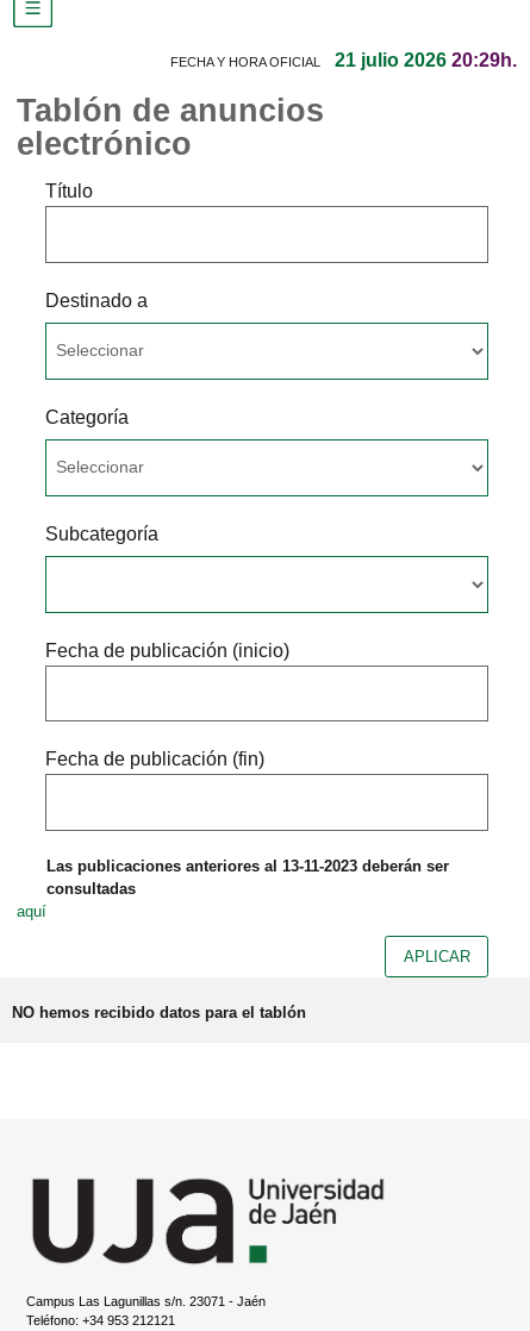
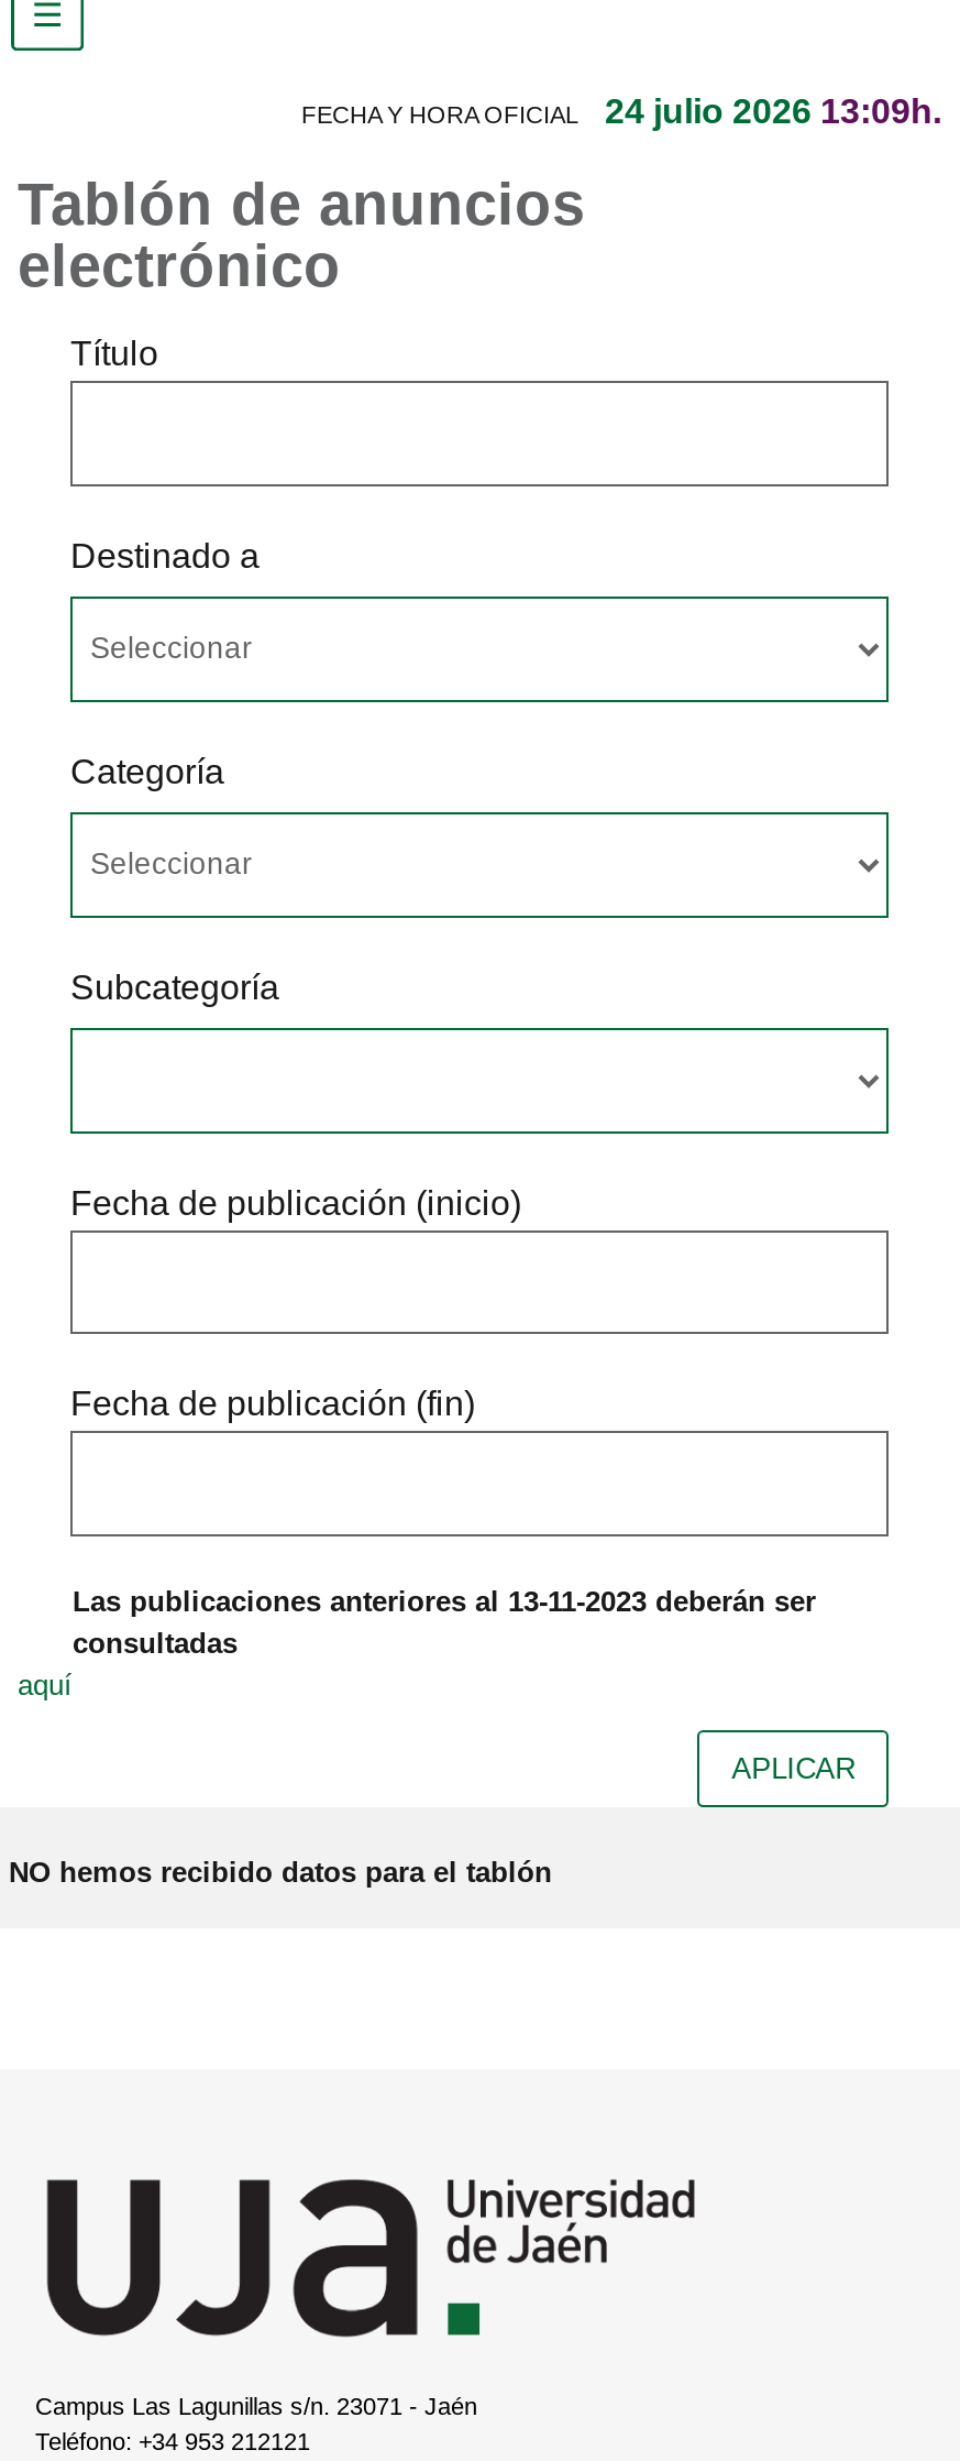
[170,50,517,70] FECHA Y HORA OFICIAL 21 julio 2026 20:29h. -> [301,92,941,129] FECHA Y HORA OFICIAL 24 julio 2026 13:09h.

